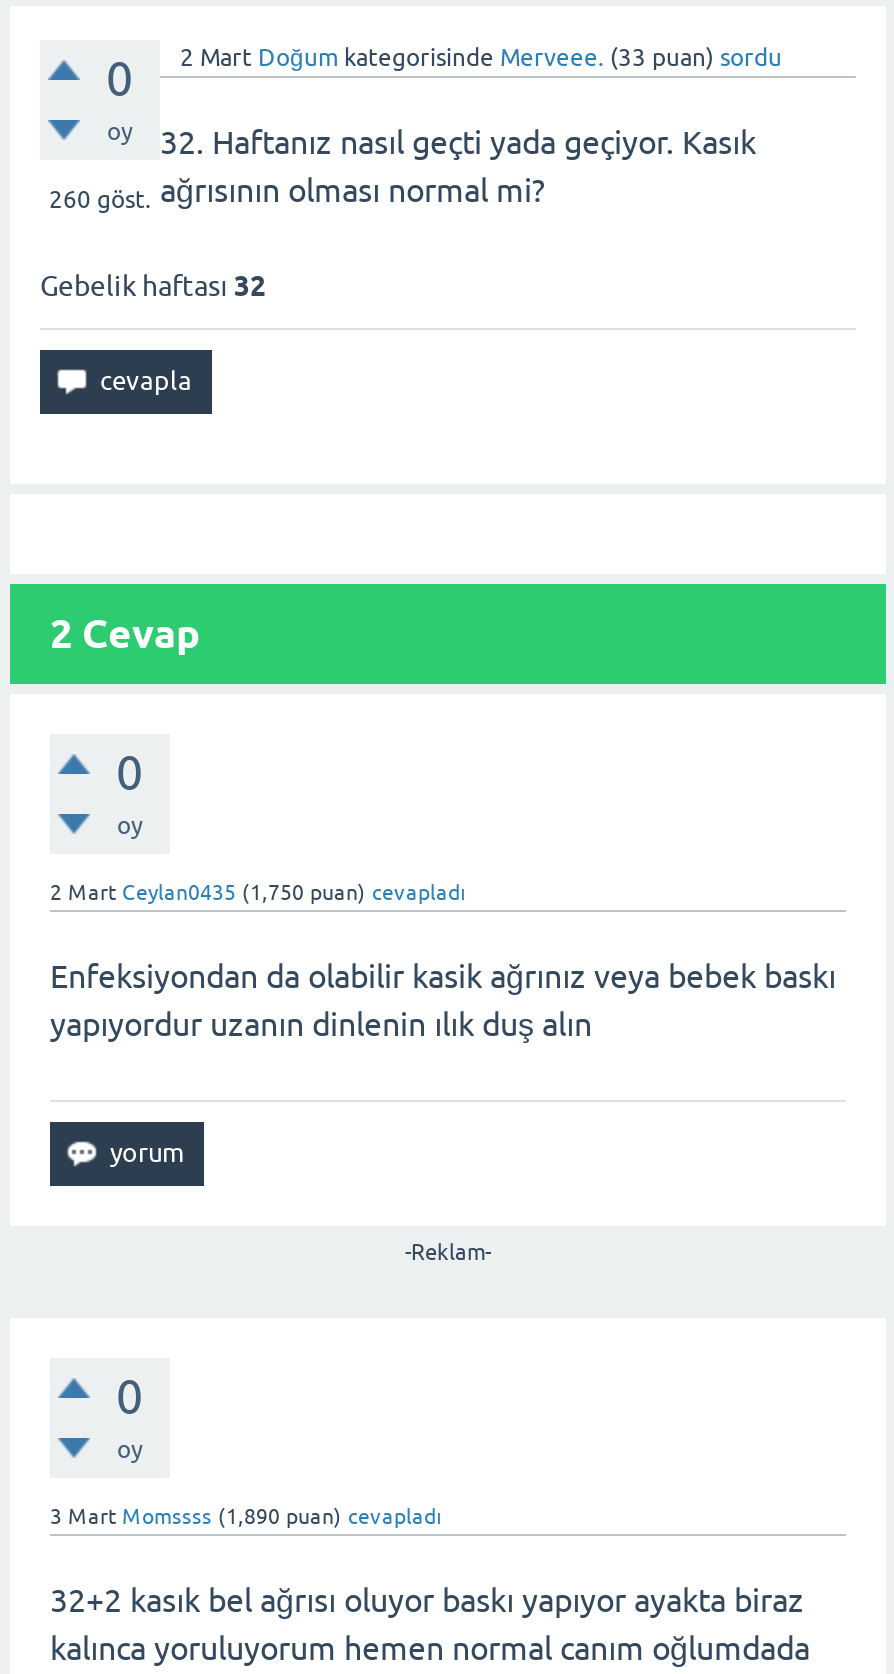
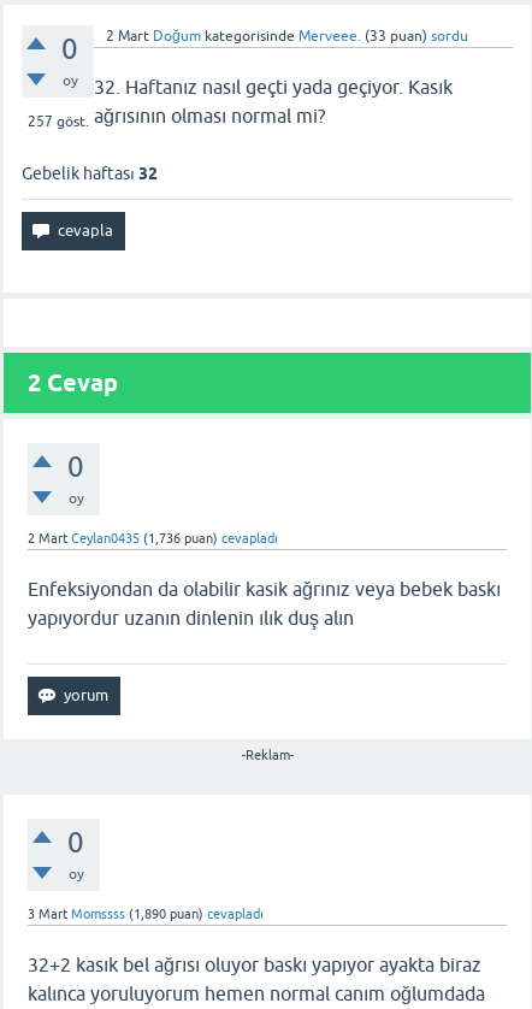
[49,172,544,214] 260 göst. ağrısının olması normal mi? -> [27,105,325,130] 257 göst. ağrısının olması normal mi?
[50,880,466,904] 2 Mart Ceylan0435 (1,750 puan) cevapladı -> [28,531,278,545] 2 Mart Ceylan0435 (1,736 puan) cevapladı

